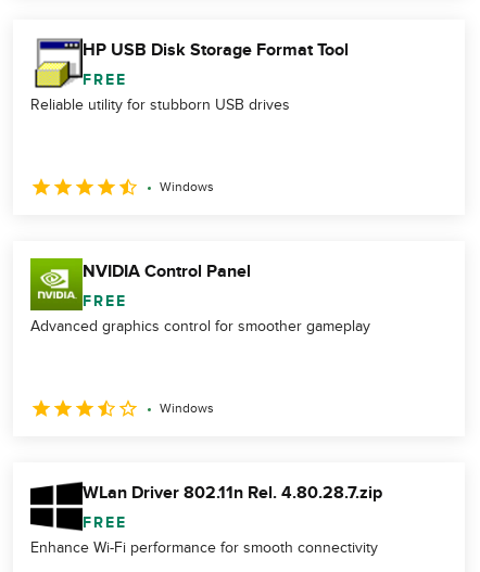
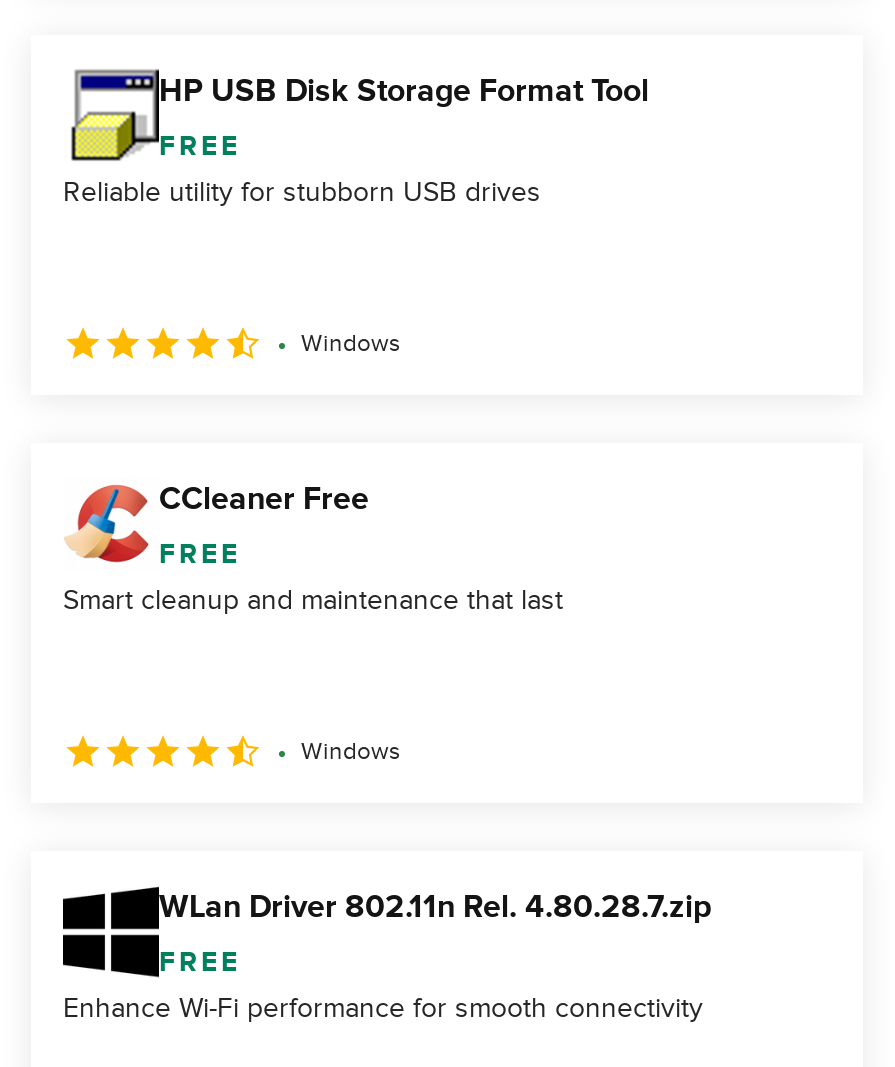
[29,257,251,309] [image] | NVIDIA Control Panel -> [63,475,369,569] [image] | CCleaner Free
[30,317,370,335] Advanced graphics control for smoother gameplay -> [63,583,563,617] Smart cleanup and maintenance that last

